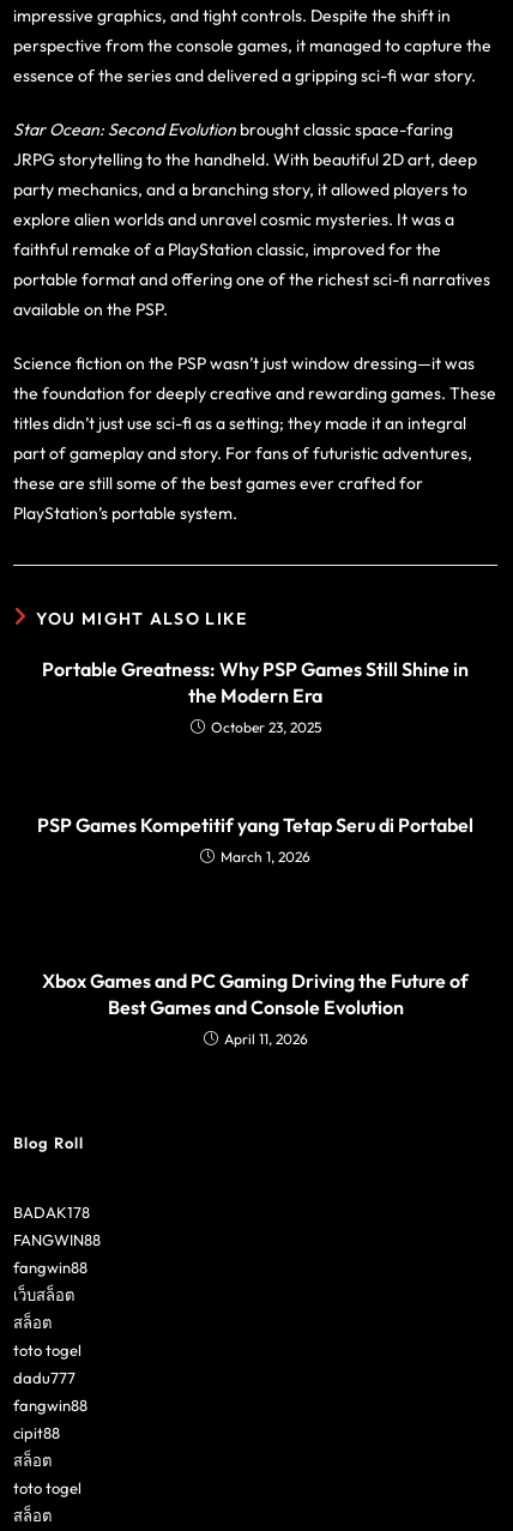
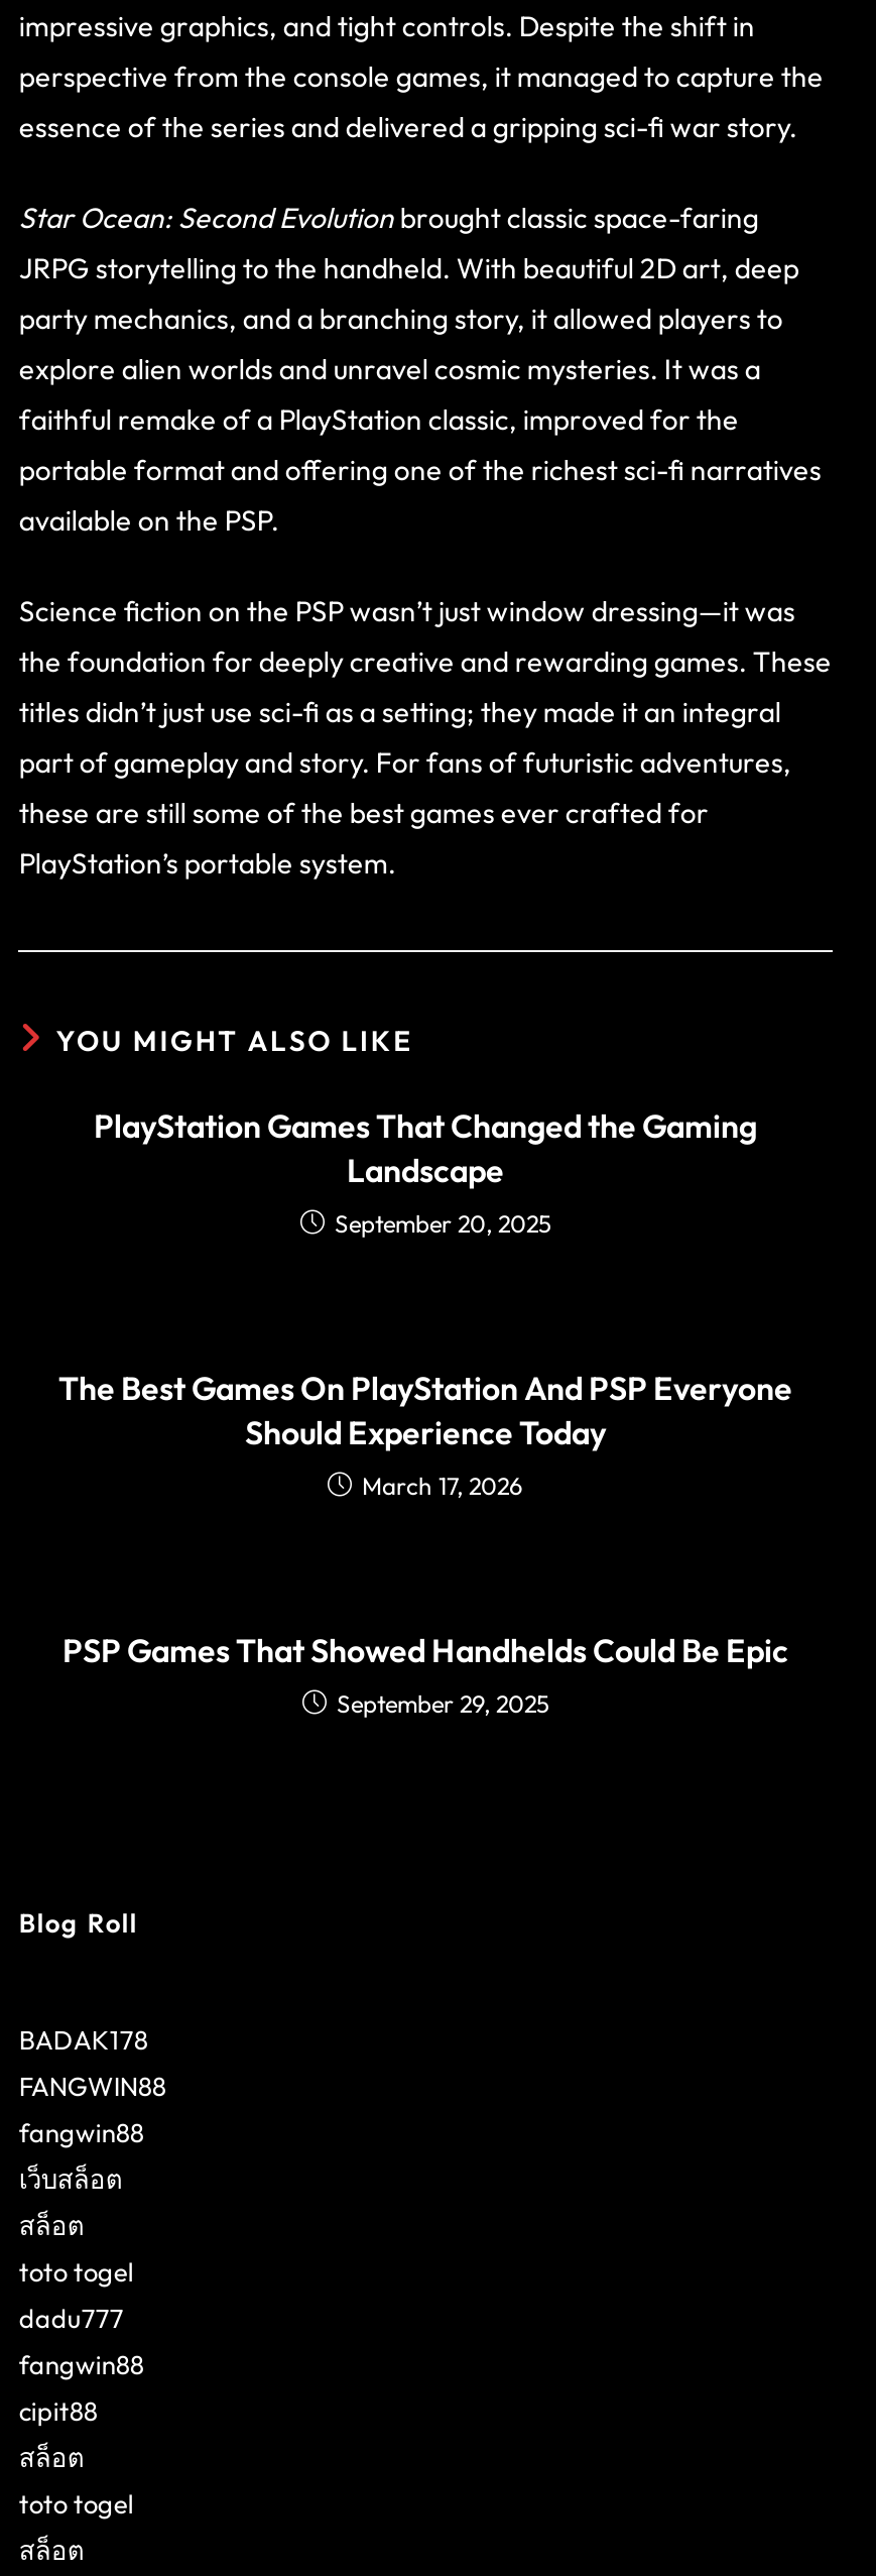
[42,657,469,737] Portable Greatness: Why PSP Games Still Shine in | the Modern Era | October 23, 2025 -> [94,1106,757,1239] PlayStation Games That Changed the Gaming | Landscape | September 20, 2025
[37,813,473,866] PSP Games Kompetitif yang Tetap Seru di Portabel | March 1, 2026 -> [58,1368,792,1502] The Best Games On PlayStation And PSP Everyone | Should Experience Today | March 17, 2026
[42,969,469,1048] Xbox Games and PC Gaming Driving the Future of | Best Games and Console Evolution | April 11, 2026 -> [62,1631,788,1719] PSP Games That Showed Handhelds Could Be Epic | September 29, 2025

